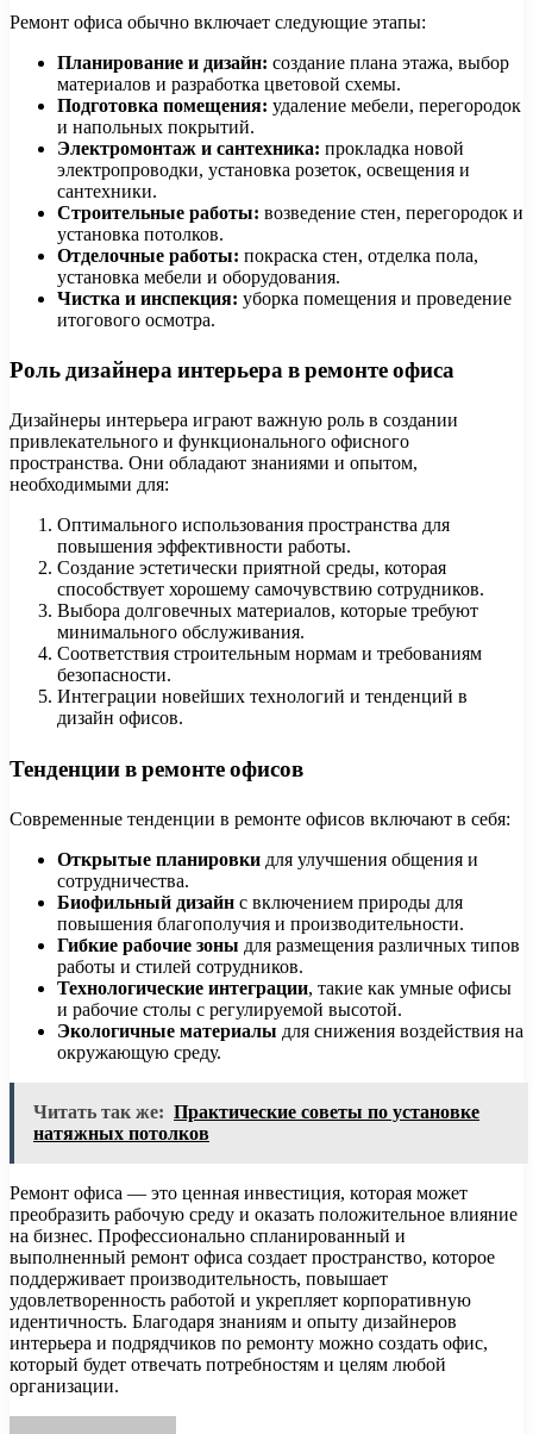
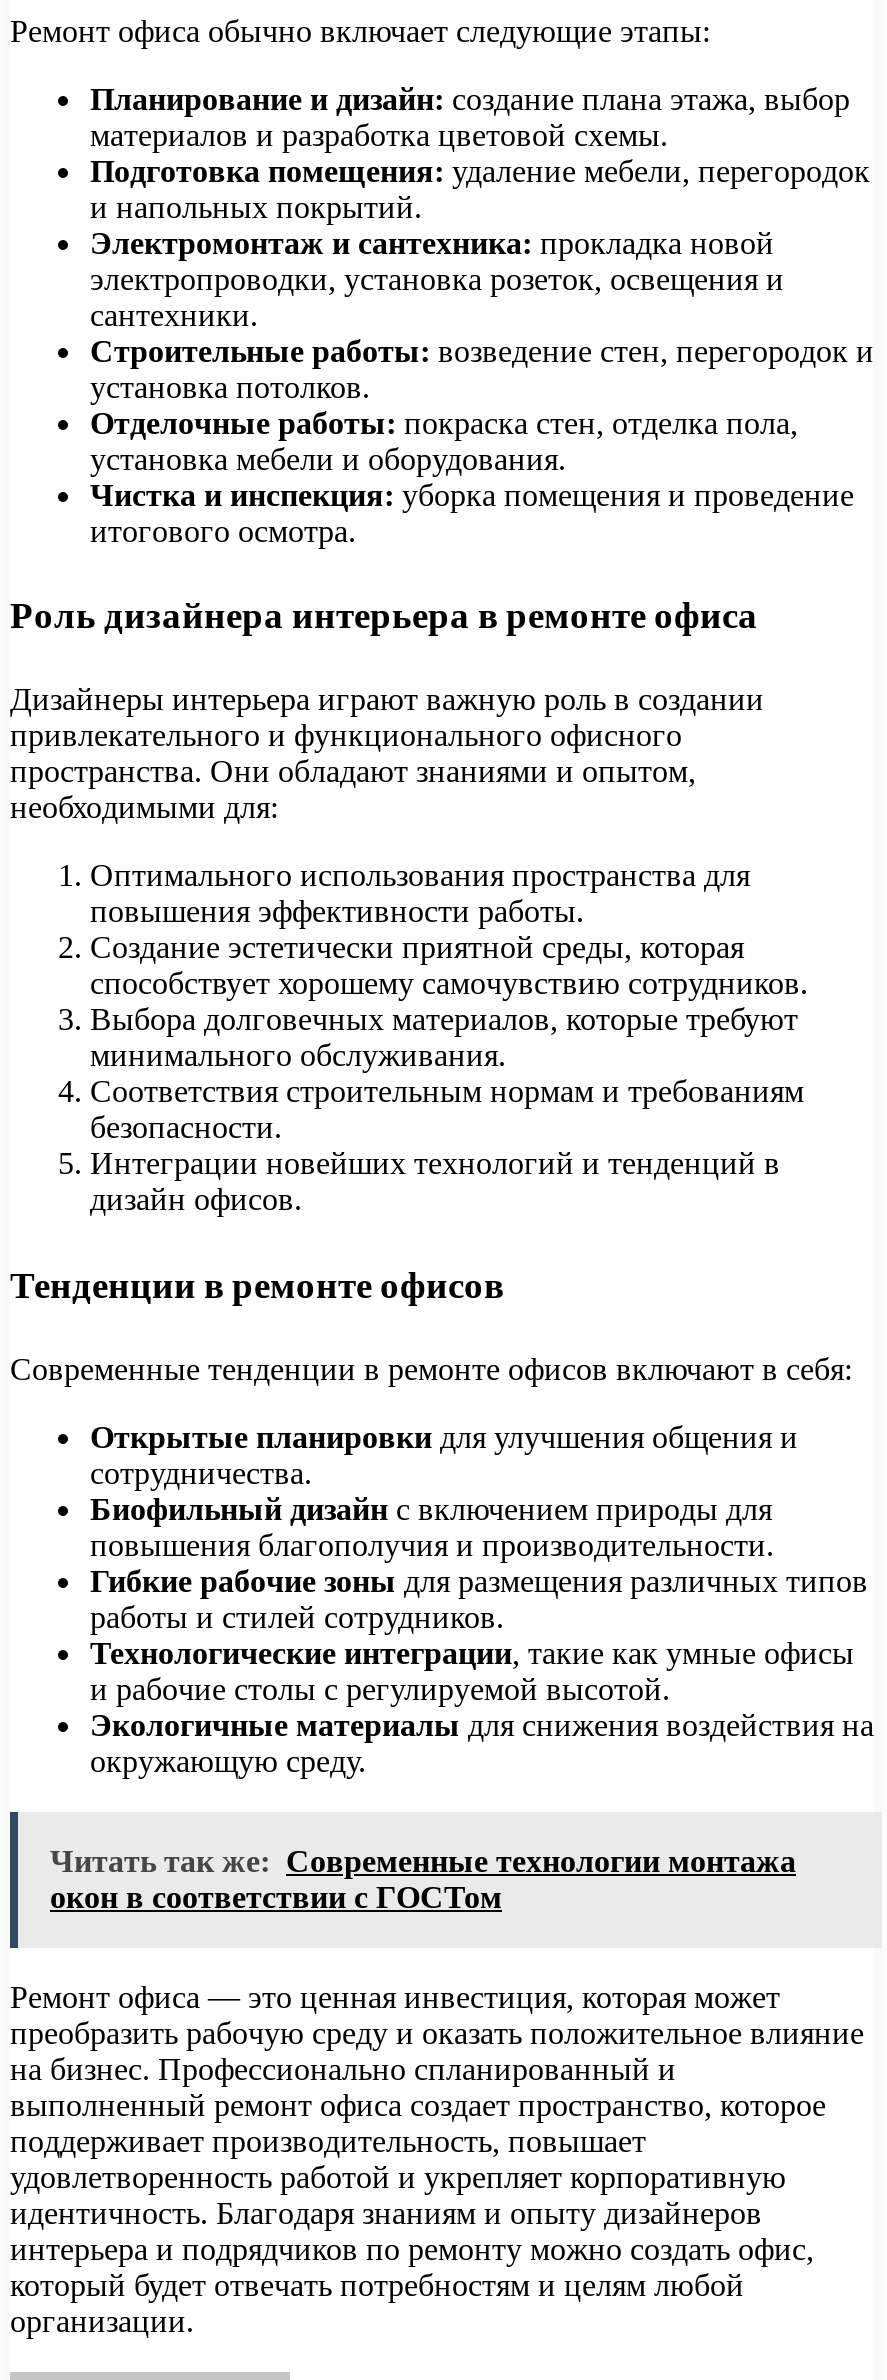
[33,1101,479,1143] Читать так же: Практические советы по установке | натяжных потолков -> [50,1843,796,1913] Читать так же: Современные технологии монтажа | окон в соответствии с ГОСТом

